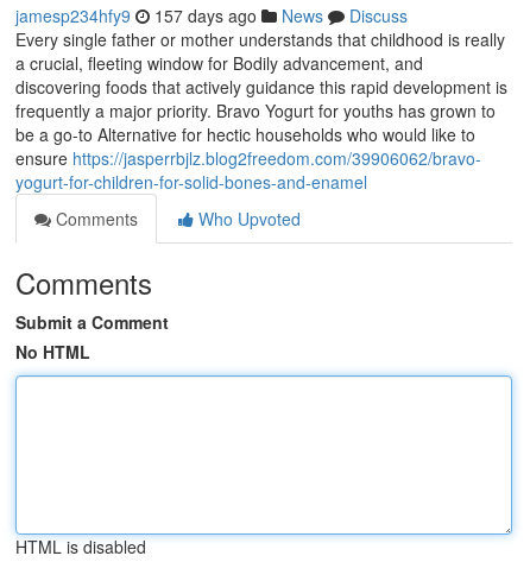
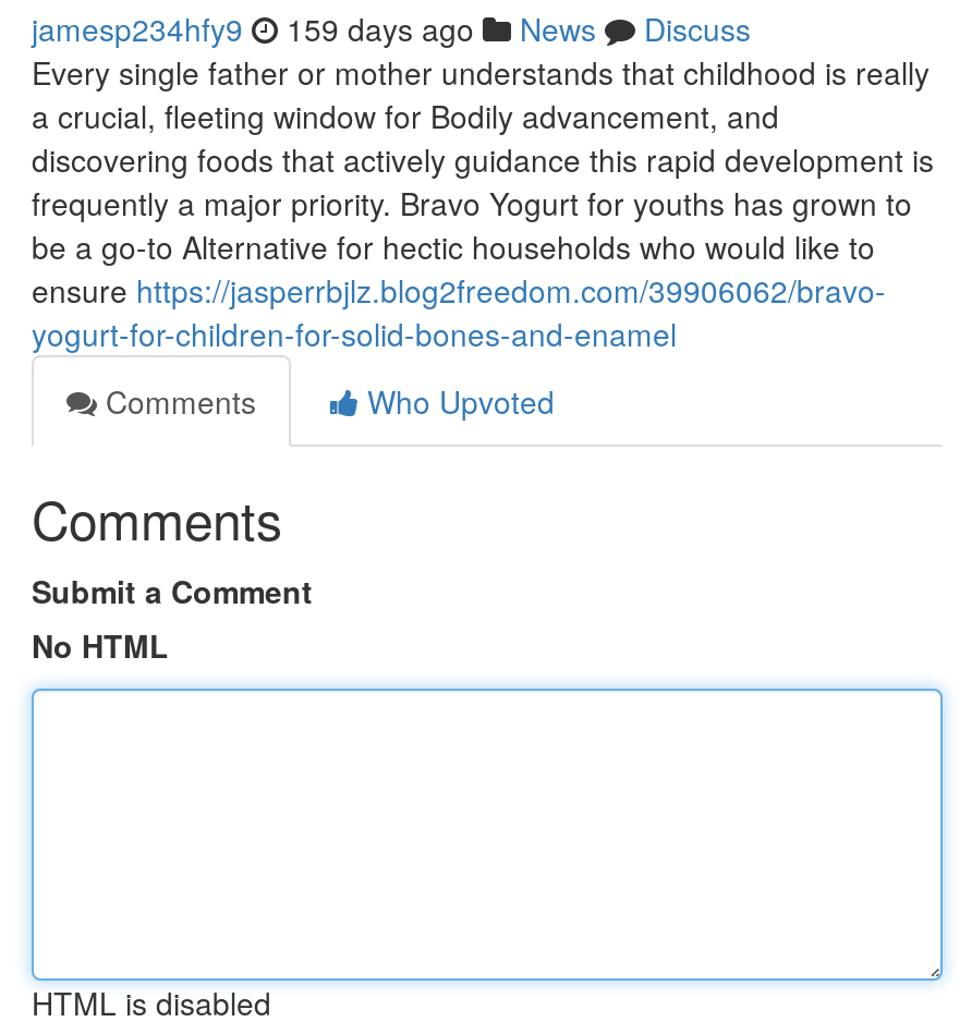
[15,4,408,27] jamesp234hfy9 157 days ago News Discuss -> [32,7,751,50] jamesp234hfy9 159 days ago News Discuss

